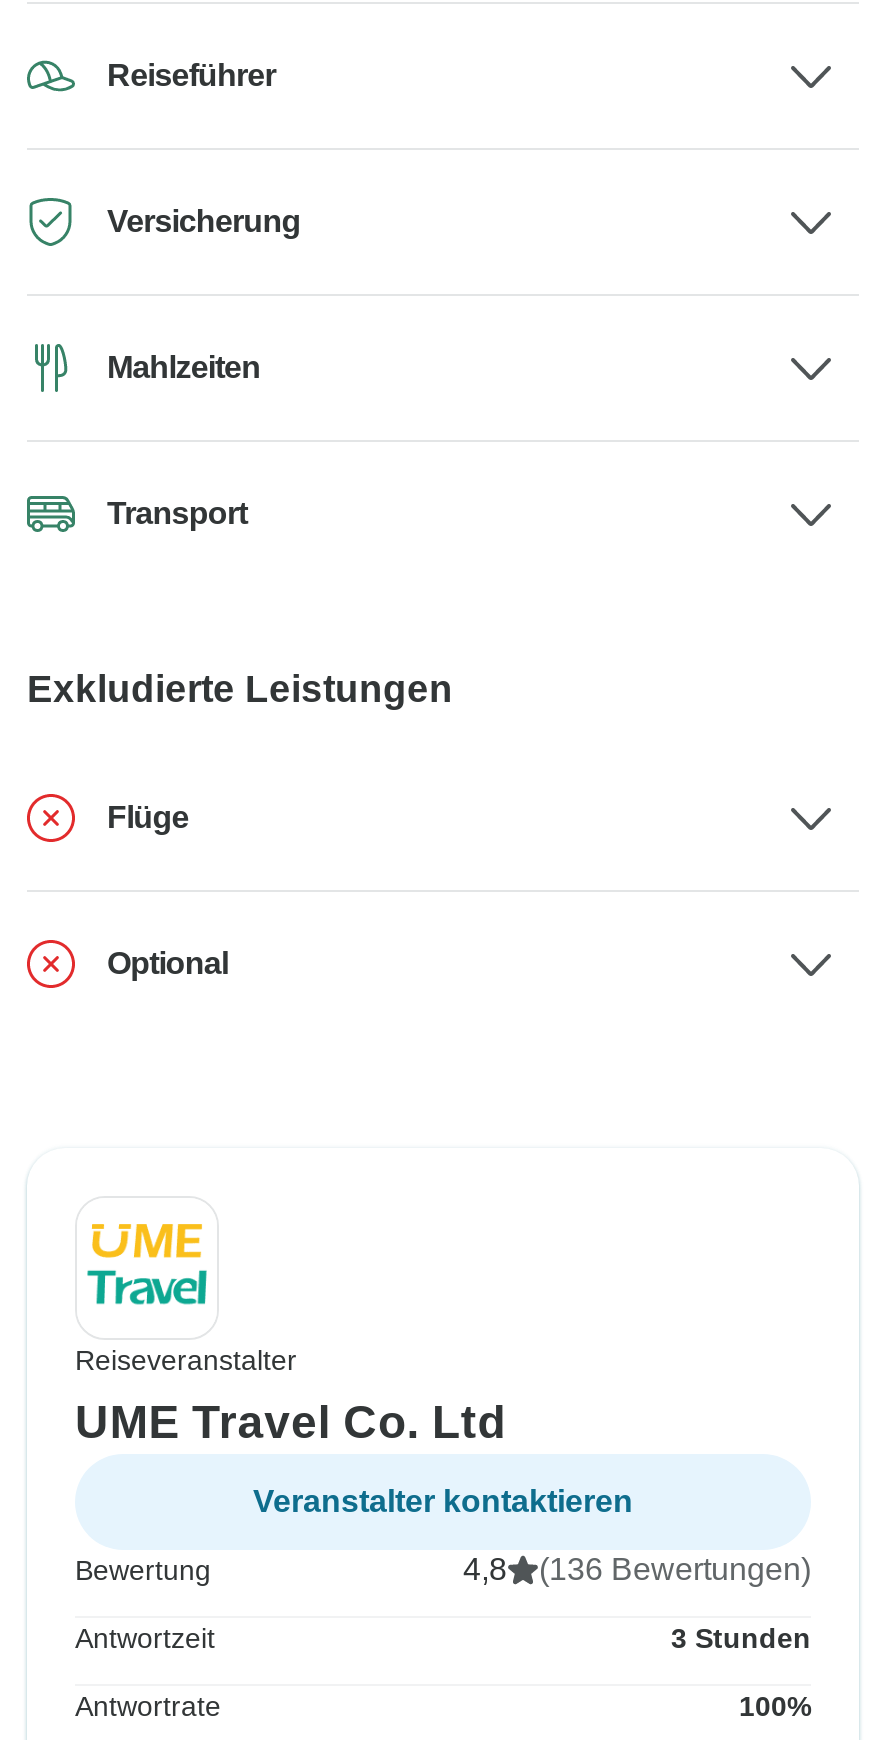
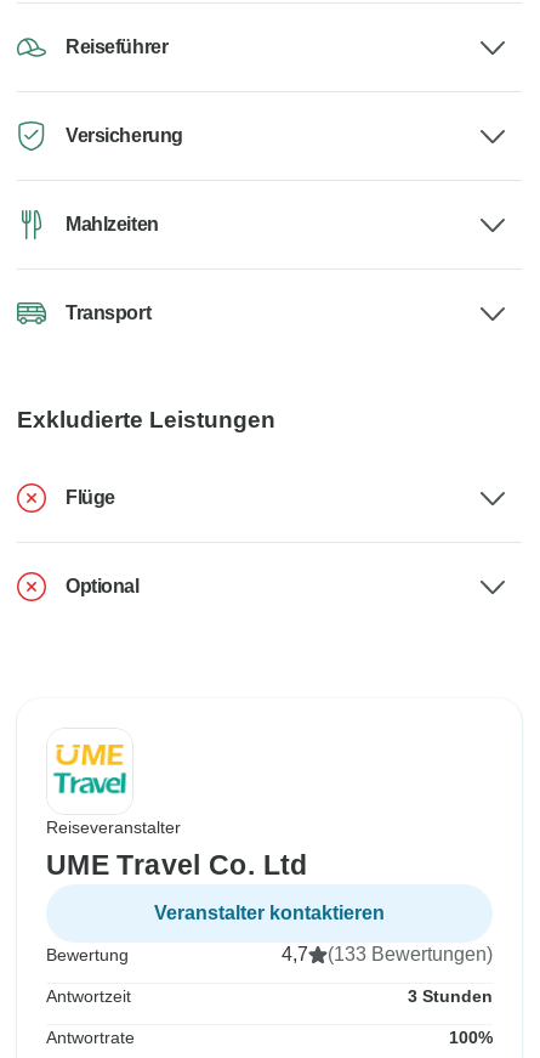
[463,1553,507,1587] 4,8 -> [282,944,308,965] 4,7
[539,1553,811,1587] (136 Bewertungen) -> [328,944,493,965] (133 Bewertungen)

